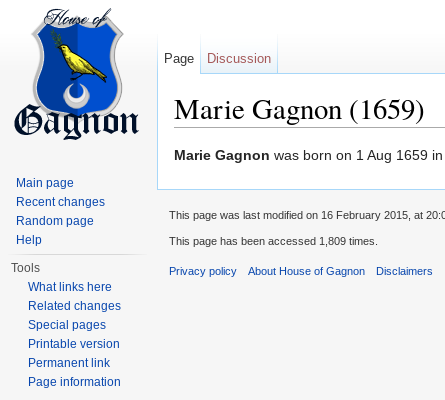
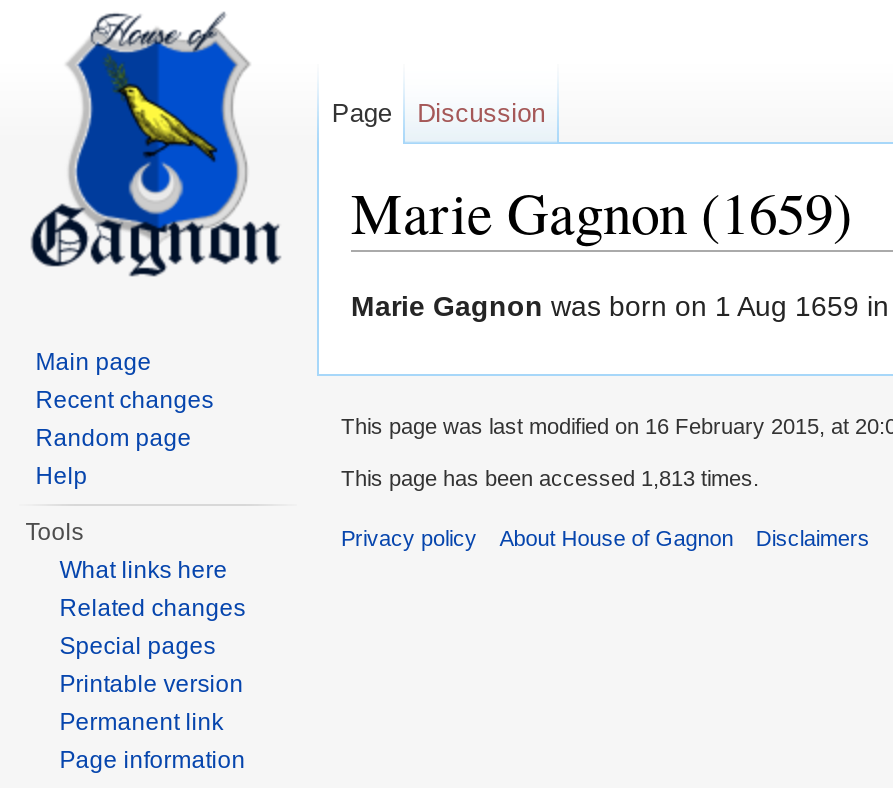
[169,235,378,247] This page has been accessed 1,809 times. -> [341,466,759,490] This page has been accessed 1,813 times.

